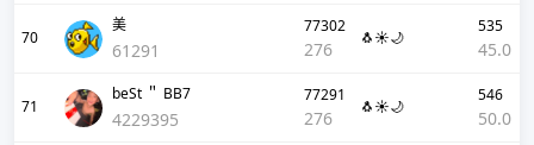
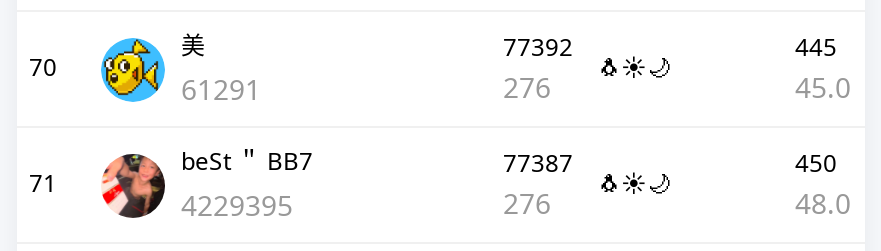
[304,15,346,36] 77302 -> [503,30,573,64] 77392
[478,15,503,36] 535 -> [795,30,837,64] 445
[304,84,346,105] 77291 -> [503,146,573,180] 77387
[478,84,503,105] 546 -> [795,146,837,180] 450
[478,107,511,130] 50.0 -> [795,184,851,222] 48.0

